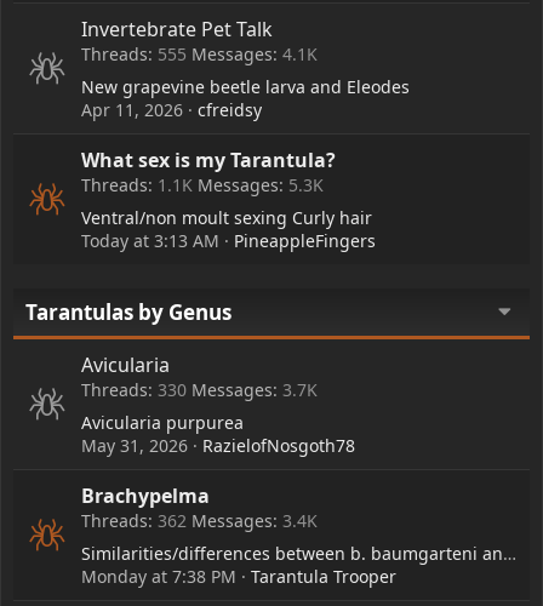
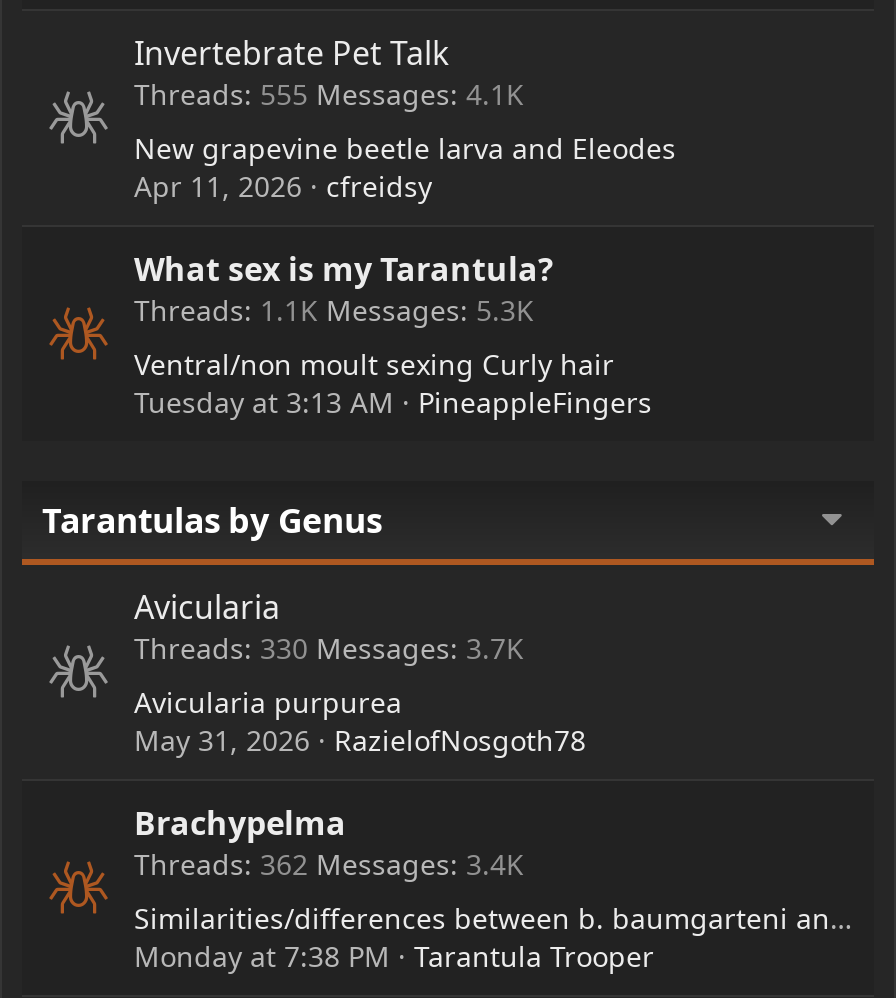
[81,228,376,251] Today at 3:13 AM PineappleFingers -> [134,382,652,420] Tuesday at 3:13 AM PineappleFingers

